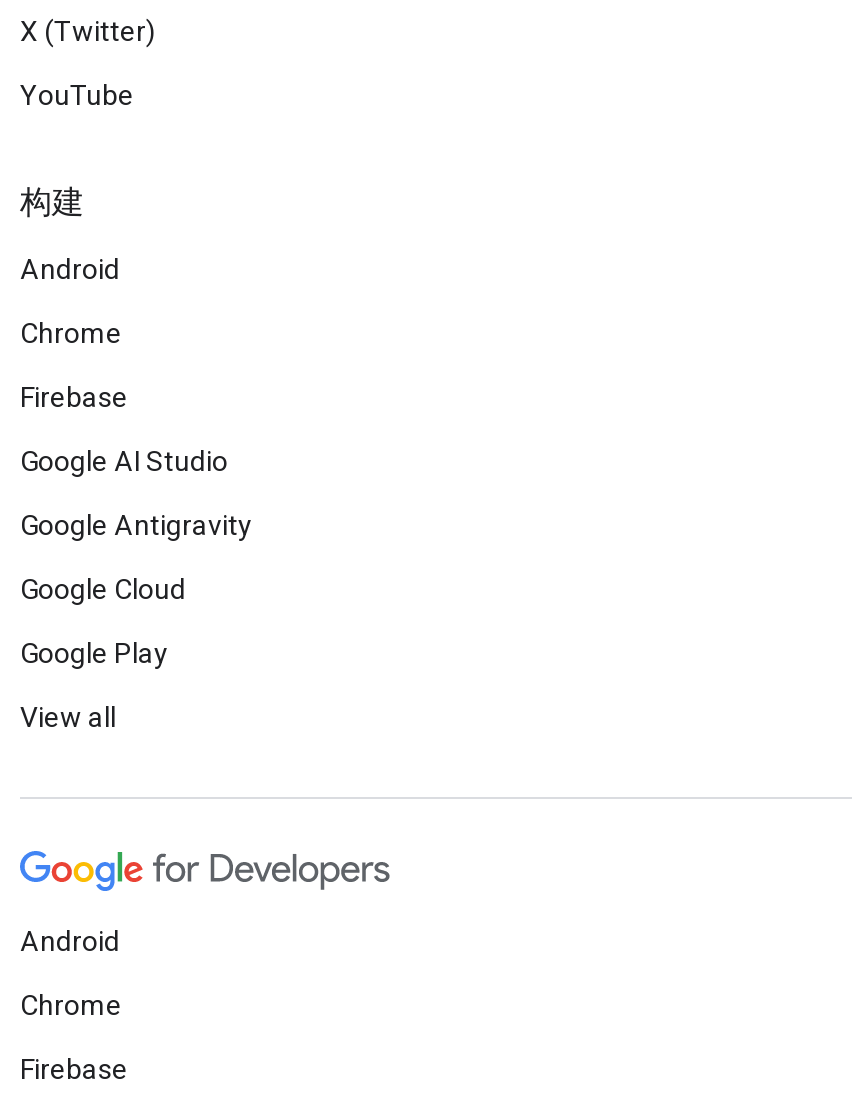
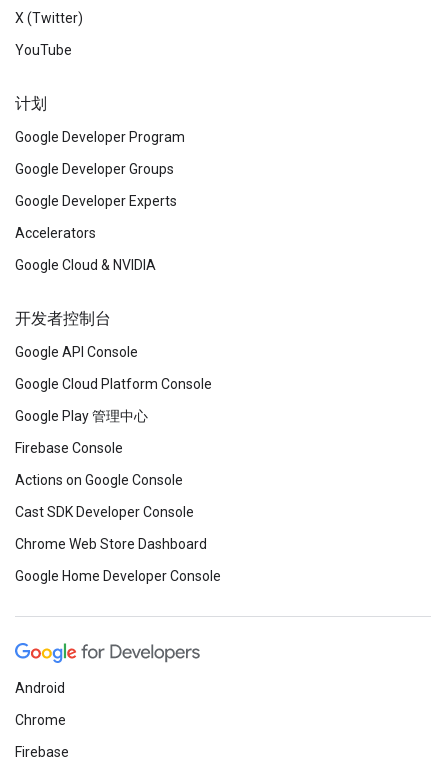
[20,183,252,733] 构建 | Android | Chrome | Firebase | Google AI Studio | Google Antigravity | Google Cloud | Google Play | View all -> [15,94,221,584] 计划 | Google Developer Program | Google Developer Groups | Google Developer Experts | Accelerators | Google Cloud & NVIDIA | 开发者控制台 | Google API Console | Google Cloud Platform Console | Google Play 管理中心 | Firebase Console | Actions on Google Console | Cast SDK Developer Console | Chrome Web Store Dashboard | Google Home Developer Console

